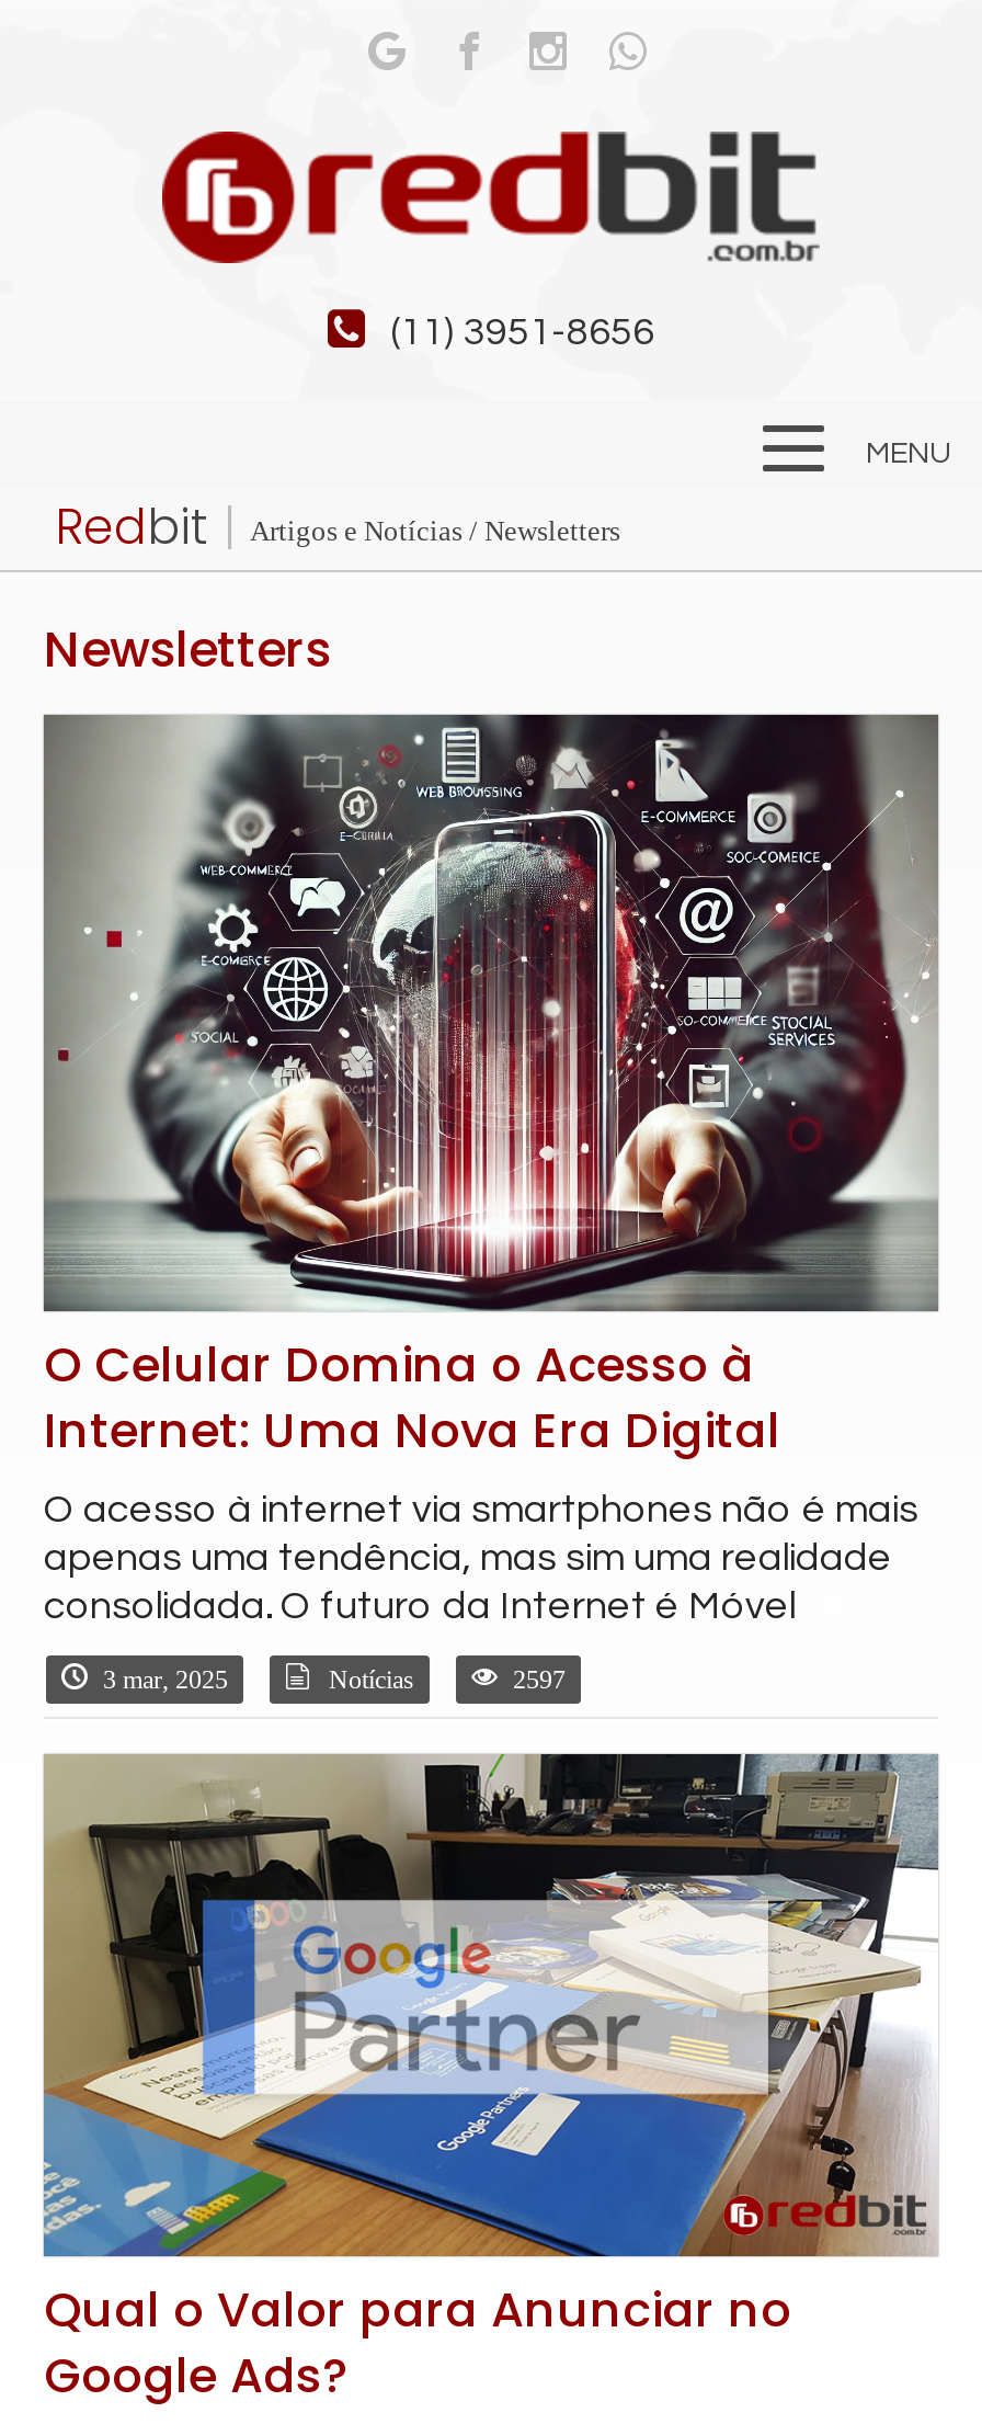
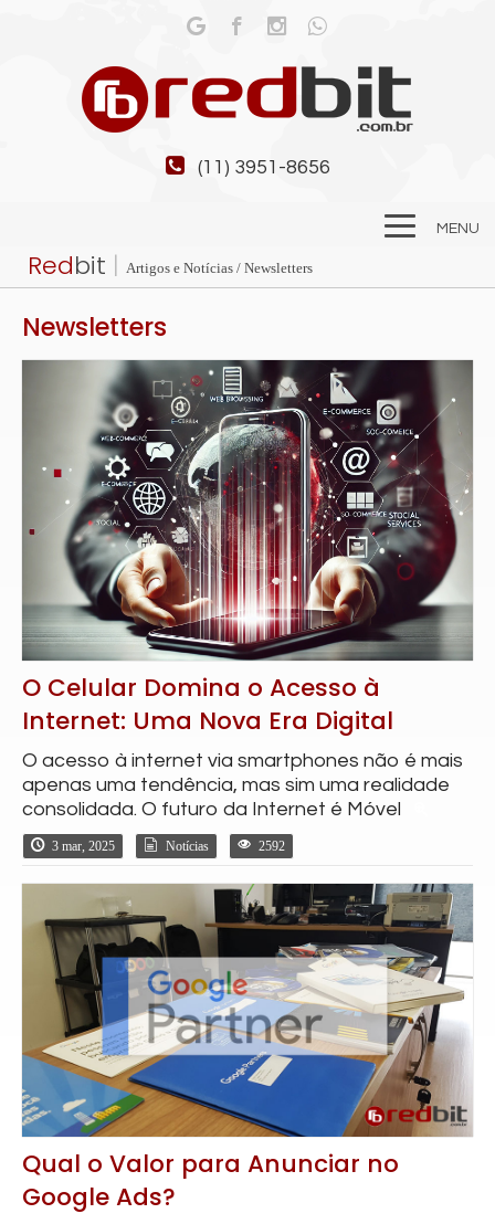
[513,1664,566,1695] 2597 -> [259,838,285,854] 2592

